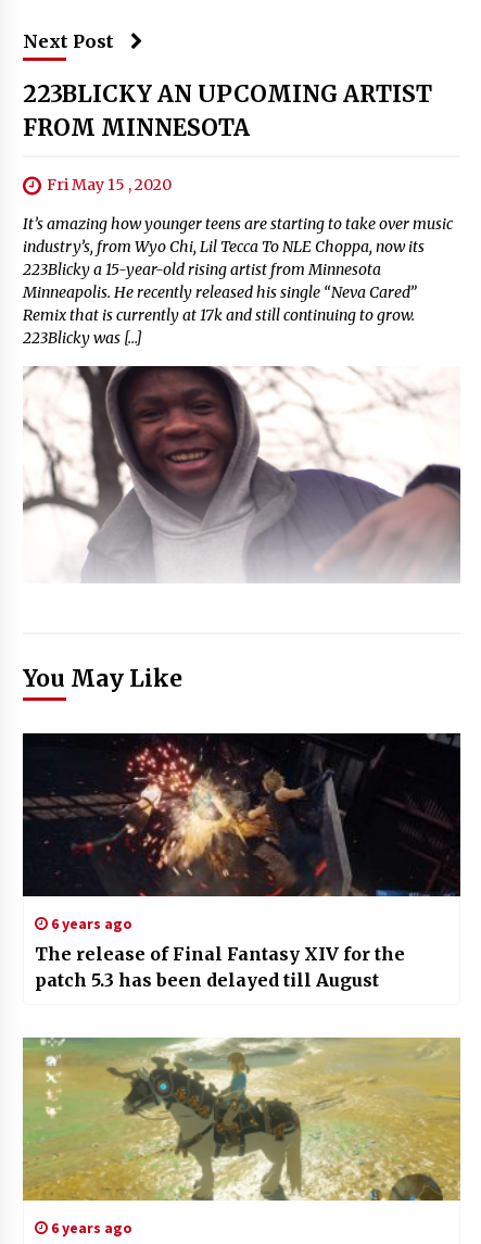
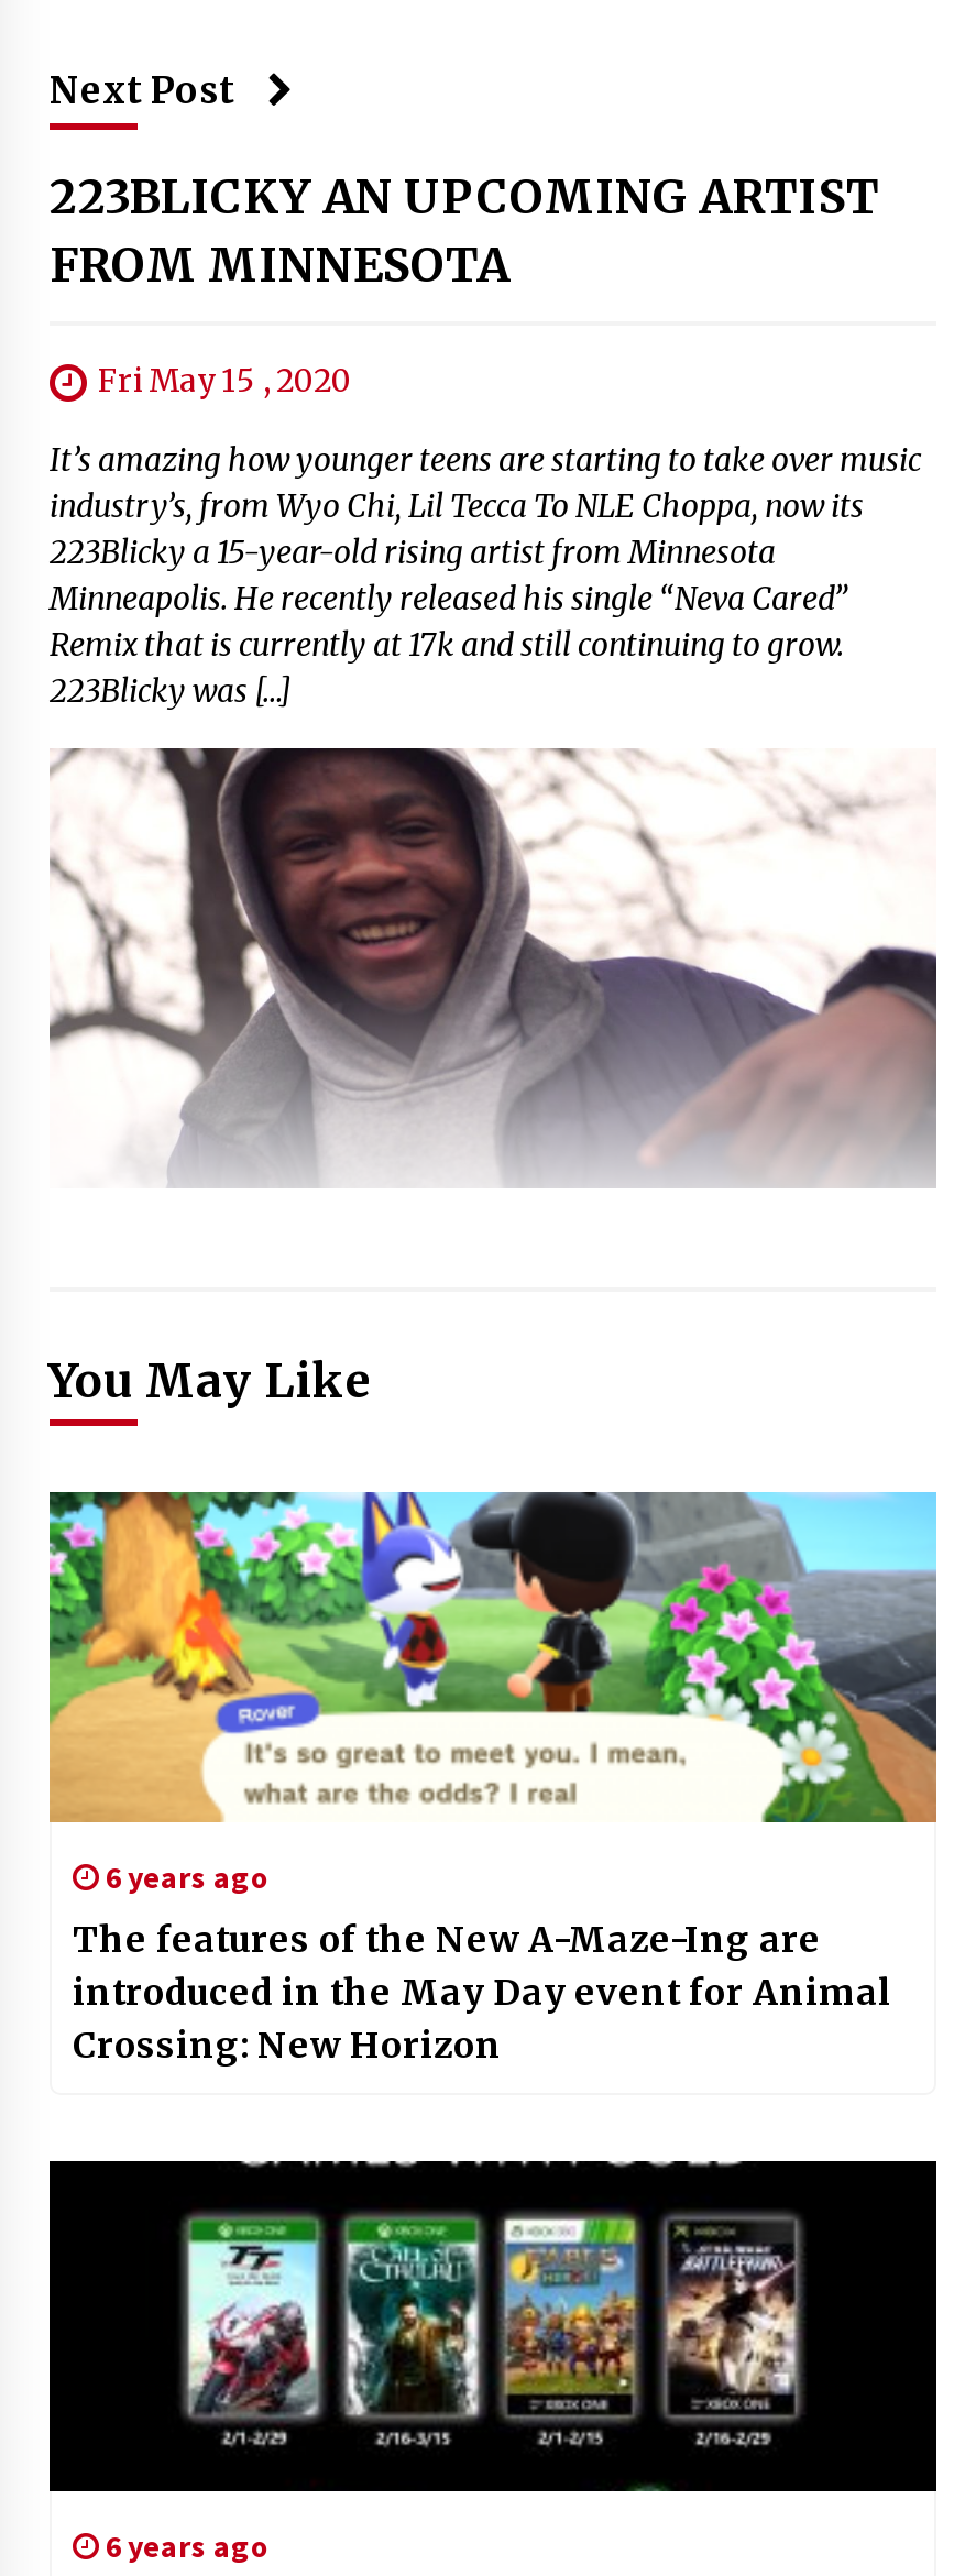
[22,732,461,897] [image] -> [47,1490,939,1824] [image]
[34,943,404,991] The release of Final Fantasy XIV for the | patch 5.3 has been delayed till August -> [73,1916,893,2066] The features of the New A-Maze-Ing are | introduced in the May Day event for Animal | Crossing: New Horizon
[22,1036,461,1202] [image] -> [47,2159,939,2493] [image]

